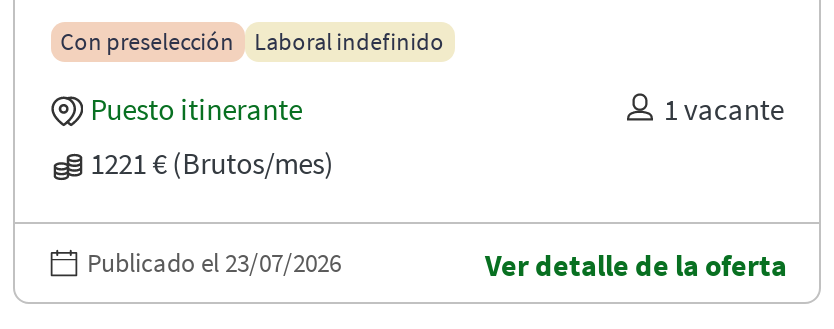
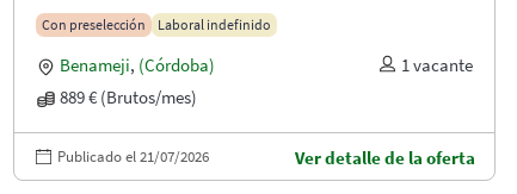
[90,90,302,128] Puesto itinerante -> [59,53,214,76] Benameji, (Córdoba)
[90,144,334,182] 1221 € (Brutos/mes) -> [59,85,197,108] 889 € (Brutos/mes)
[87,246,341,280] Publicado el 23/07/2026 -> [57,146,209,166] Publicado el 21/07/2026

